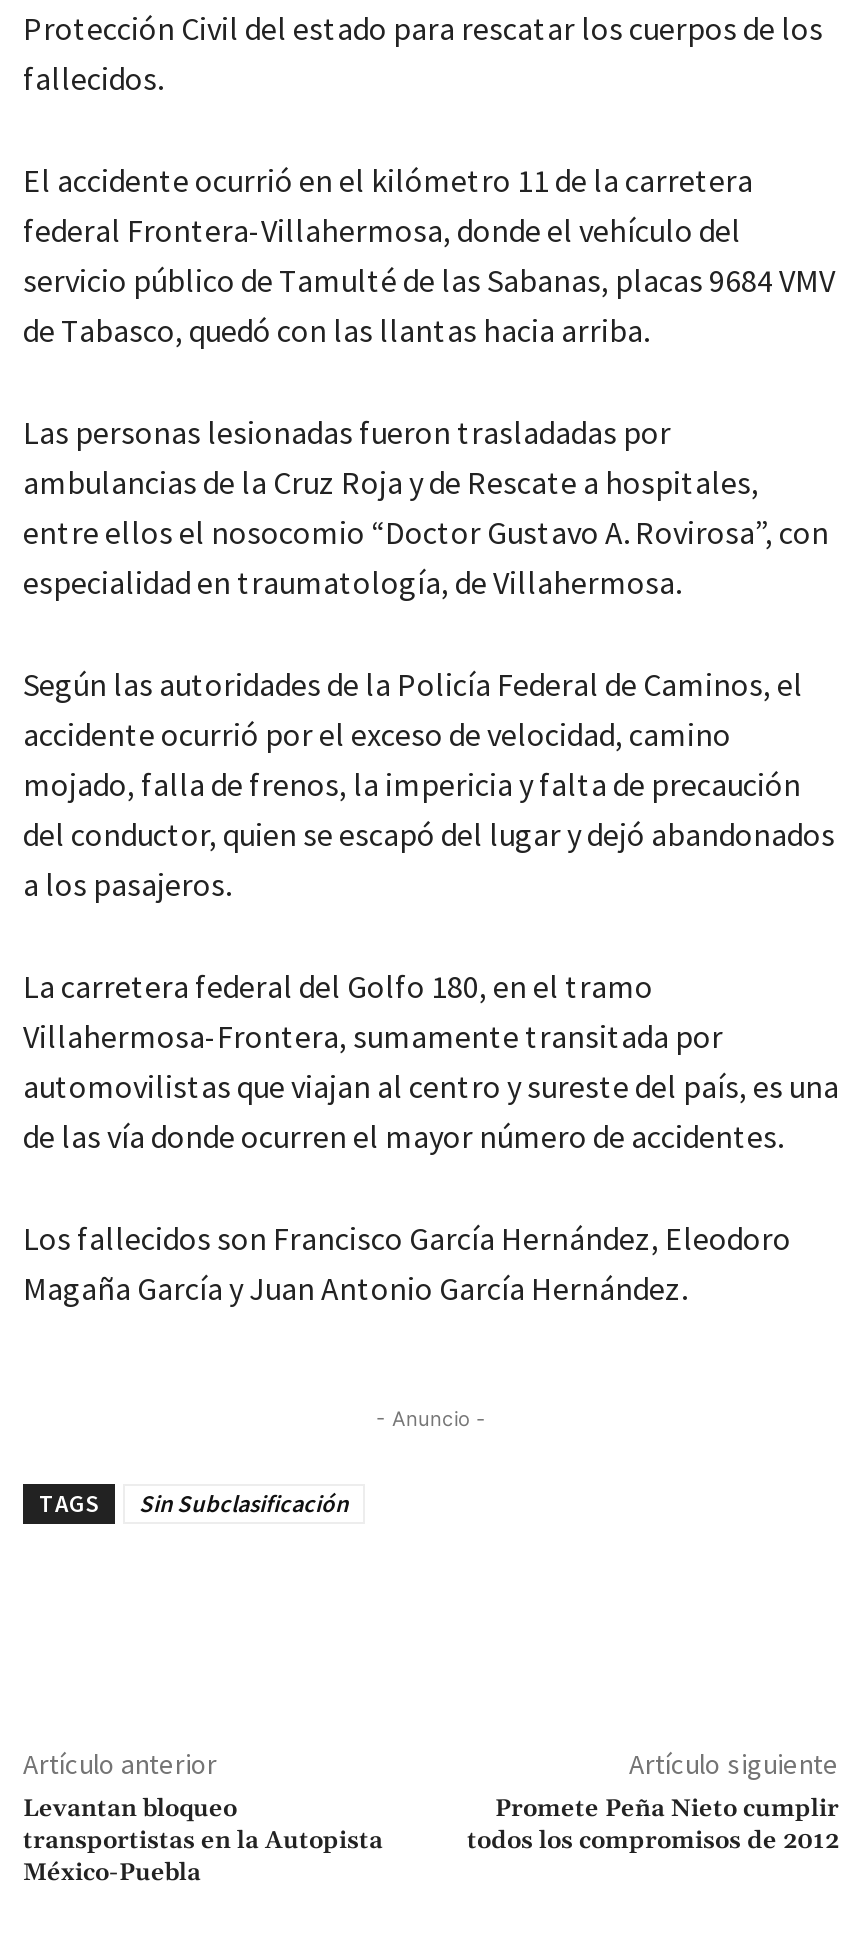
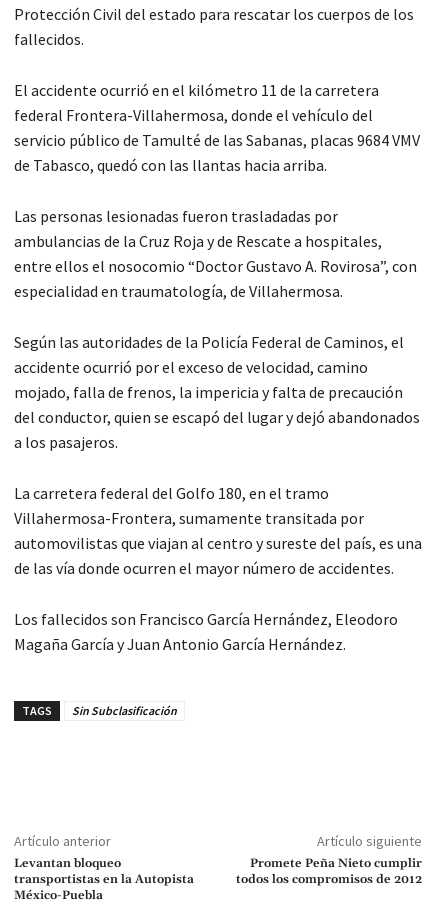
[376,1405,486,1429] - Anuncio - -> none

